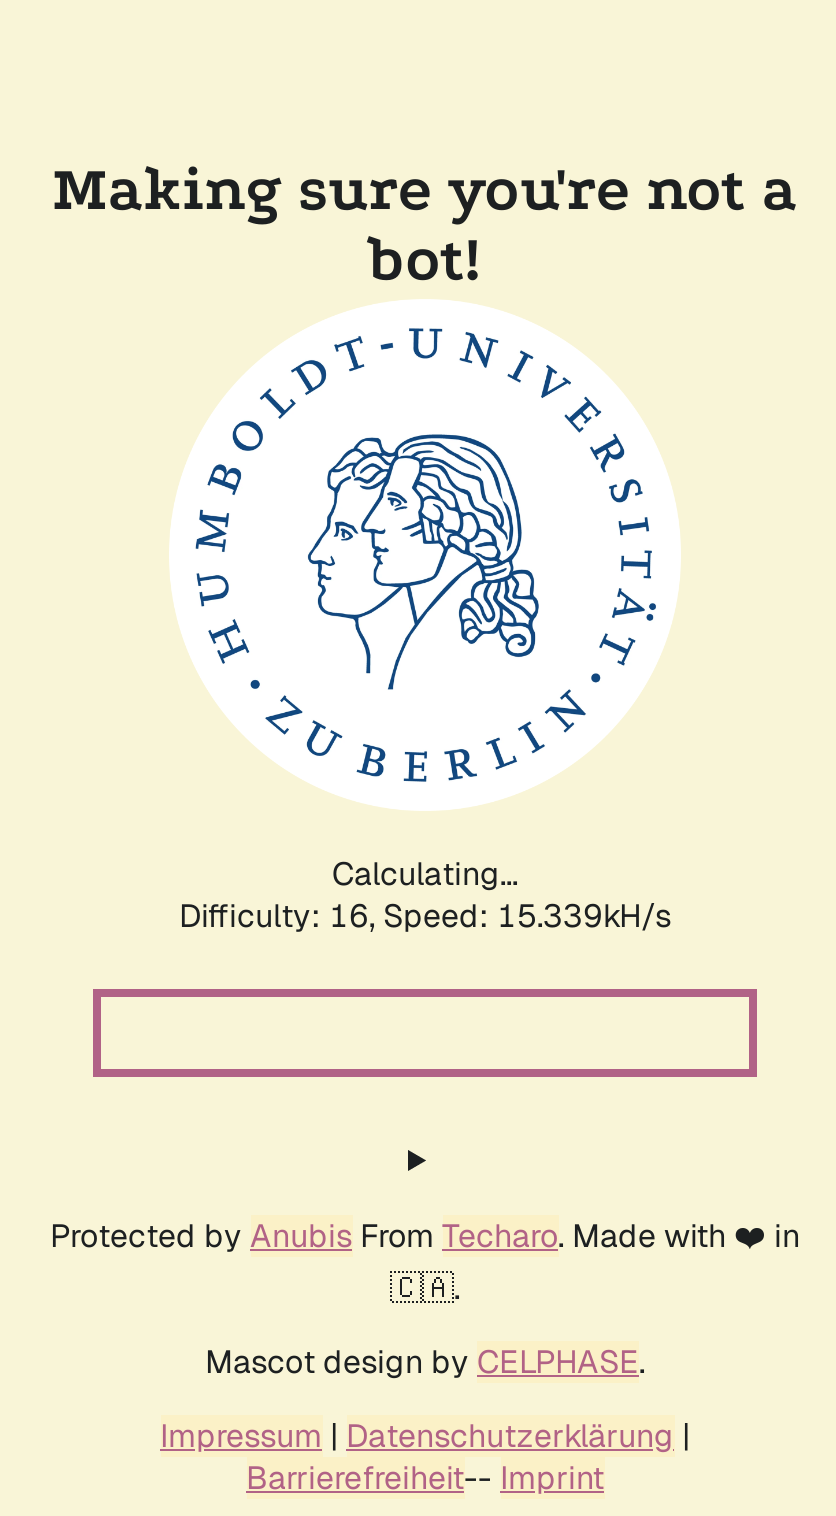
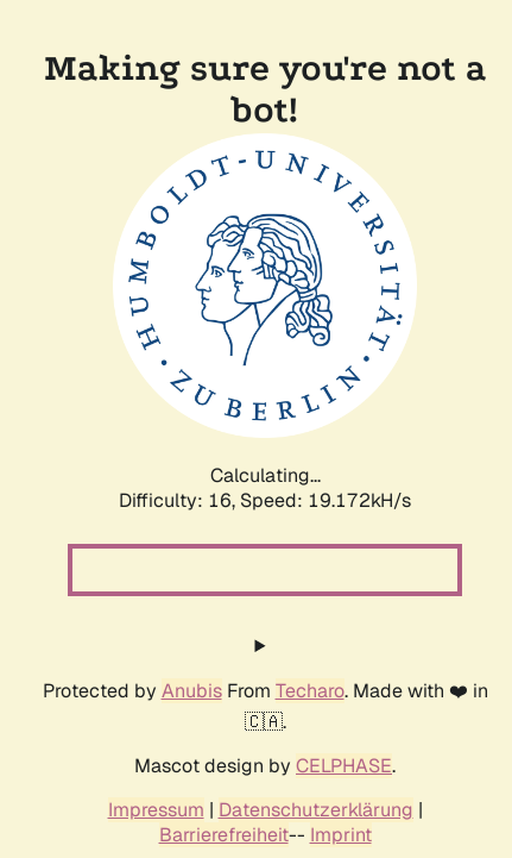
[179,895,671,937] Difficulty: 16, Speed: 15.339kH/s -> [119,488,411,513] Difficulty: 16, Speed: 19.172kH/s

